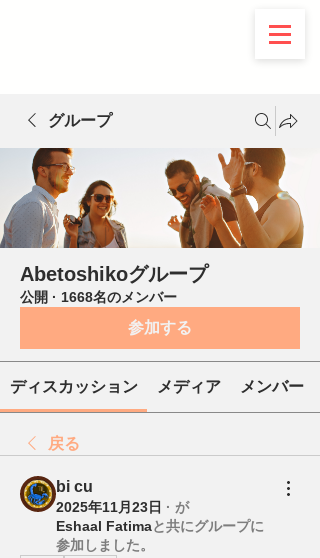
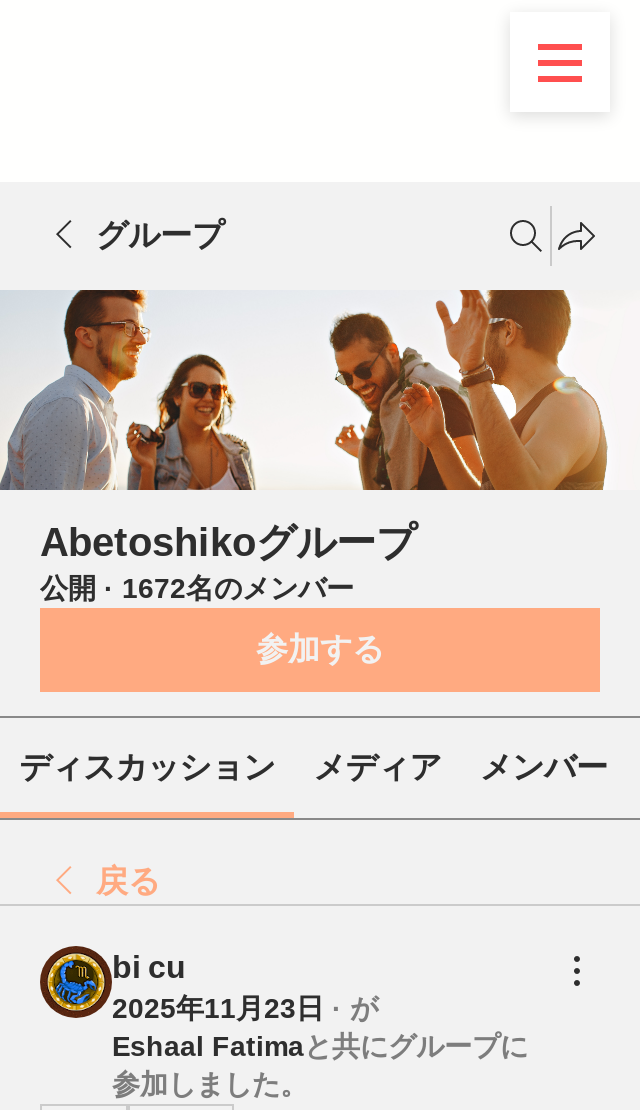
[20,289,177,305] 公開 · 1668名のメンバー -> [40,572,354,604] 公開 · 1672名のメンバー

